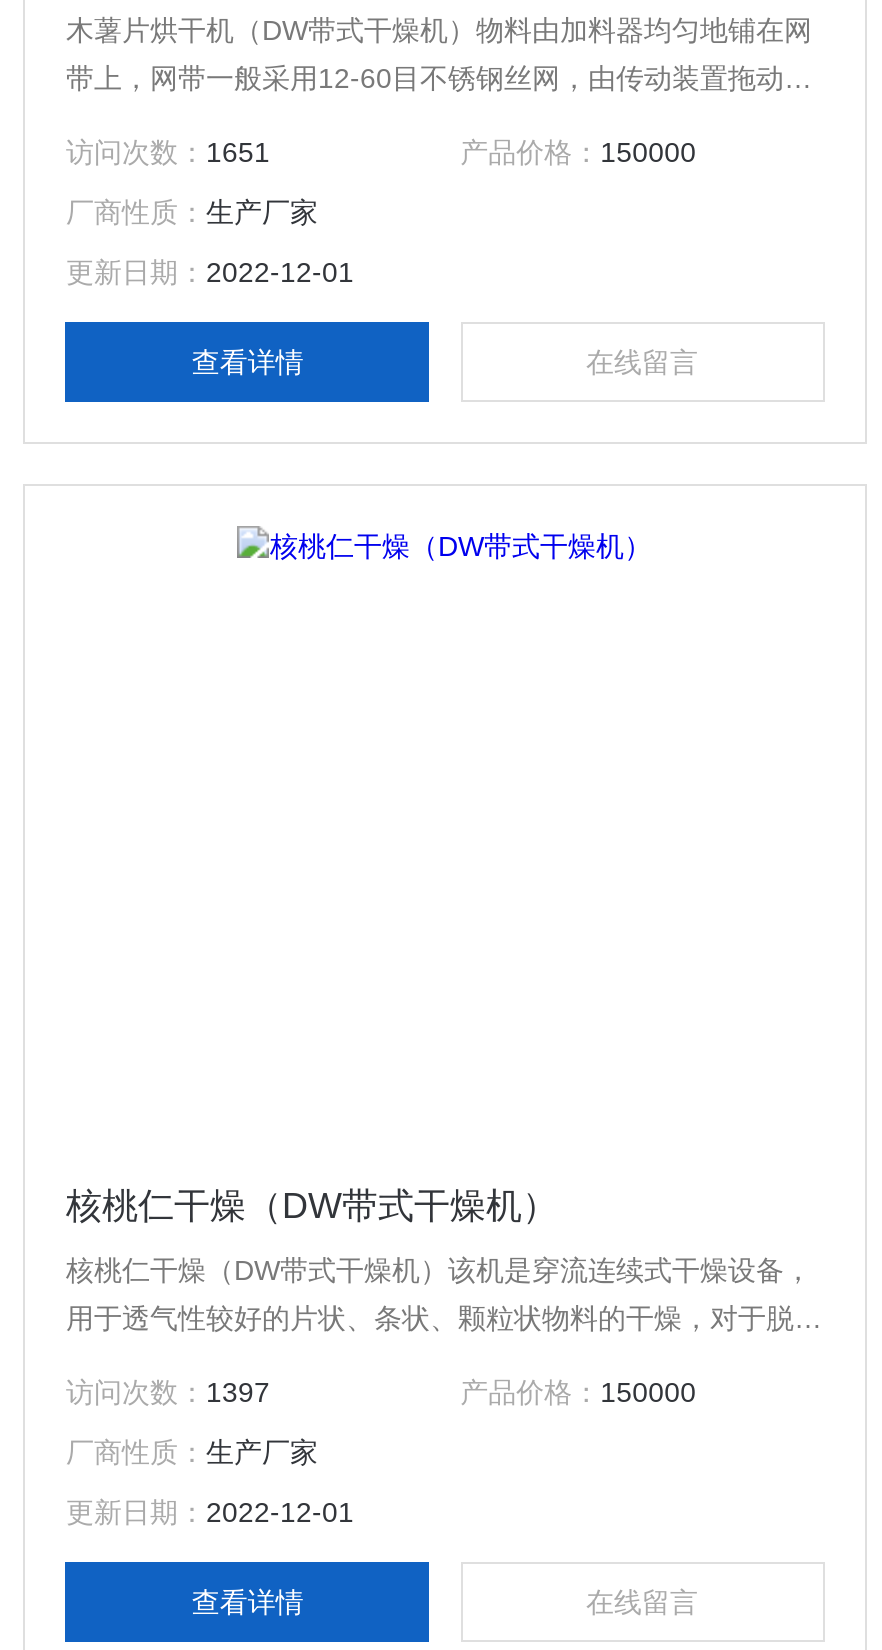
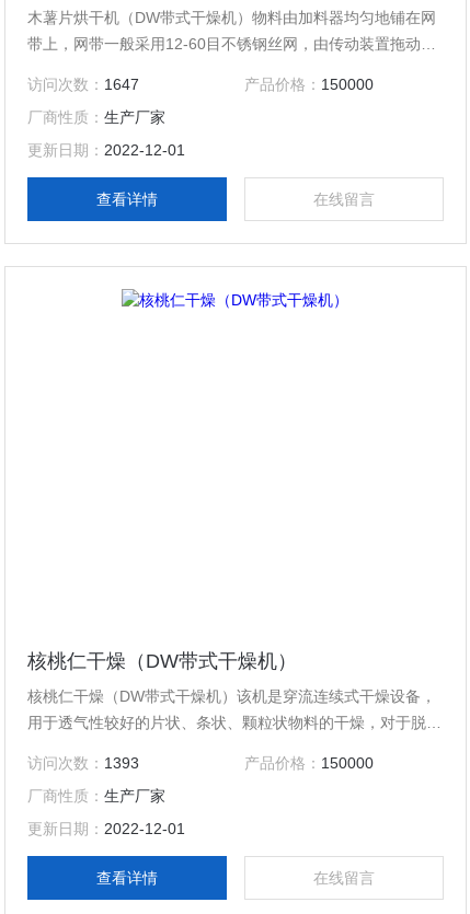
[66,136,270,168] 访问次数：1651 -> [28,76,140,93] 访问次数：1647
[66,1376,270,1408] 访问次数：1397 -> [28,754,140,772] 访问次数：1393

